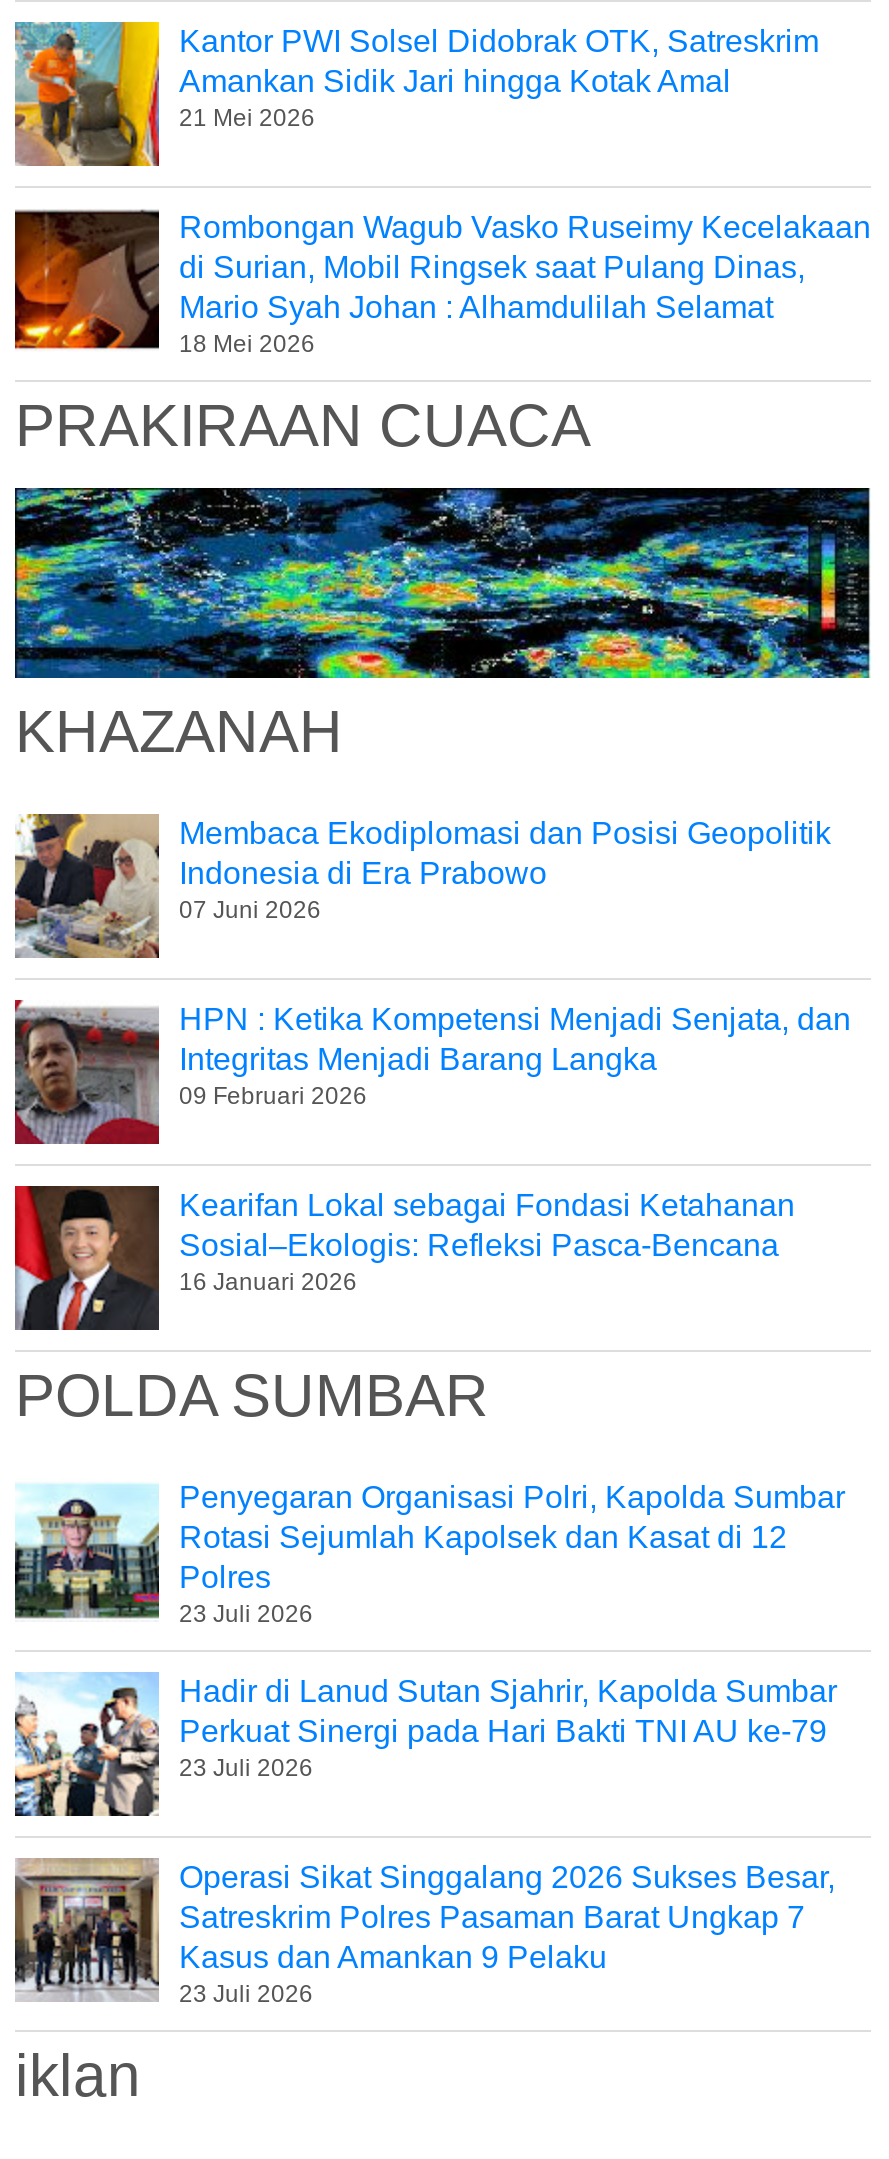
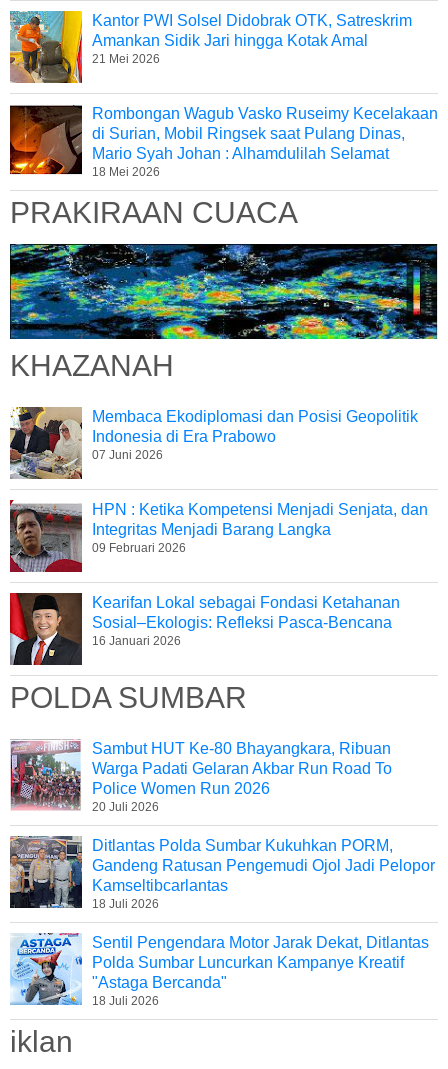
[13,1480,845,1628] [image] | Penyegaran Organisasi Polri, Kapolda Sumbar | Rotasi Sejumlah Kapolsek dan Kasat di 12 | Polres | 23 Juli 2026 -> [10,739,392,814] [image] | Sambut HUT Ke-80 Bhayangkara, Ribuan | Warga Padati Gelaran Akbar Run Road To | Police Women Run 2026 | 20 Juli 2026
[15,1672,837,1818] [image] | Hadir di Lanud Sutan Sjahrir, Kapolda Sumbar | Perkuat Sinergi pada Hari Bakti TNI AU ke-79 | 23 Juli 2026 -> [9,835,435,911] [image] | Ditlantas Polda Sumbar Kukuhkan PORM, | Gandeng Ratusan Pengemudi Ojol Jadi Pelopor | Kamseltibcarlantas | 18 Juli 2026
[13,1856,835,2008] [image] | Operasi Sikat Singgalang 2026 Sukses Besar, | Satreskrim Polres Pasaman Barat Ungkap 7 | Kasus dan Amankan 9 Pelaku | 23 Juli 2026 -> [10,933,429,1008] [image] | Sentil Pengendara Motor Jarak Dekat, Ditlantas | Polda Sumbar Luncurkan Kampanye Kreatif | "Astaga Bercanda" | 18 Juli 2026

